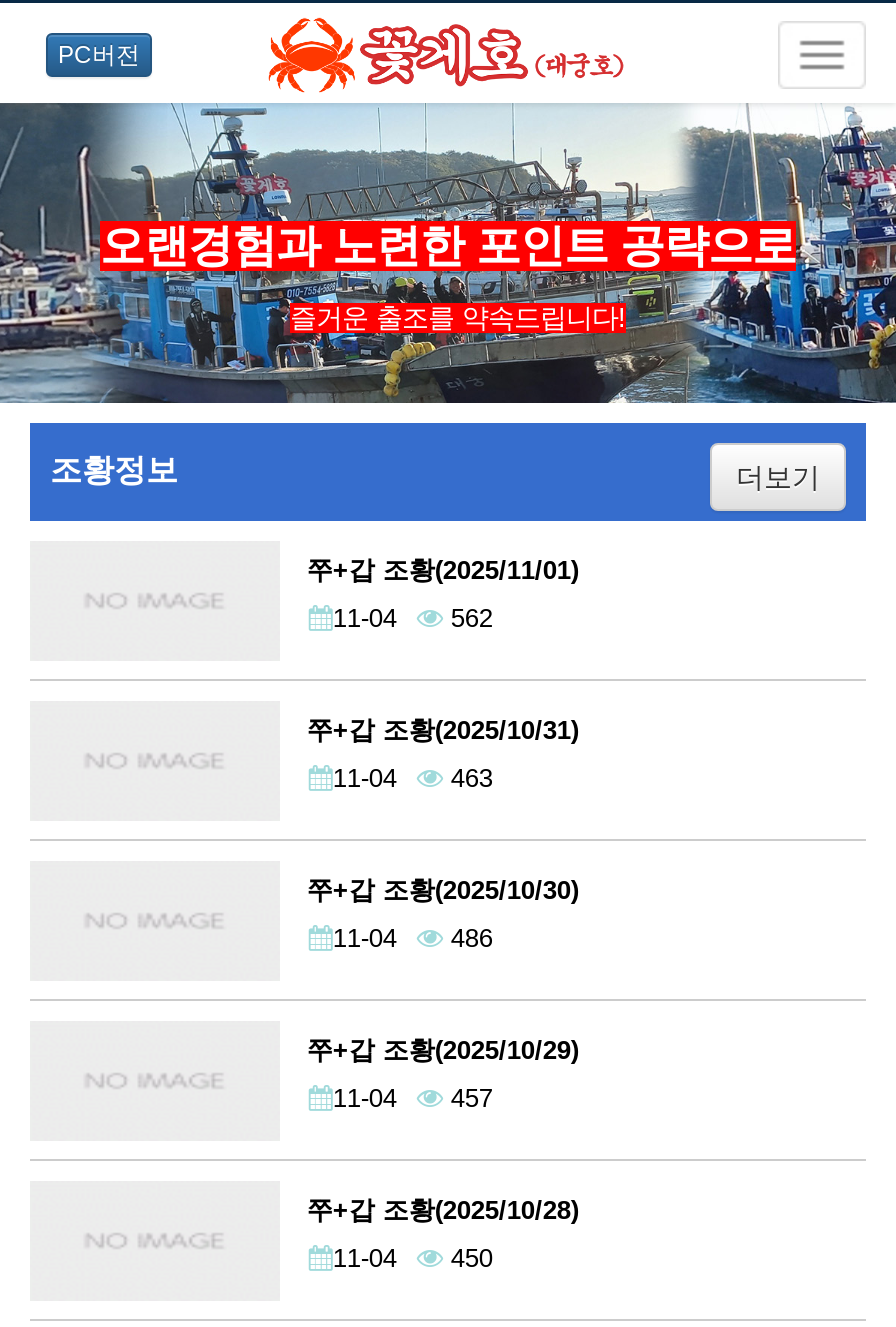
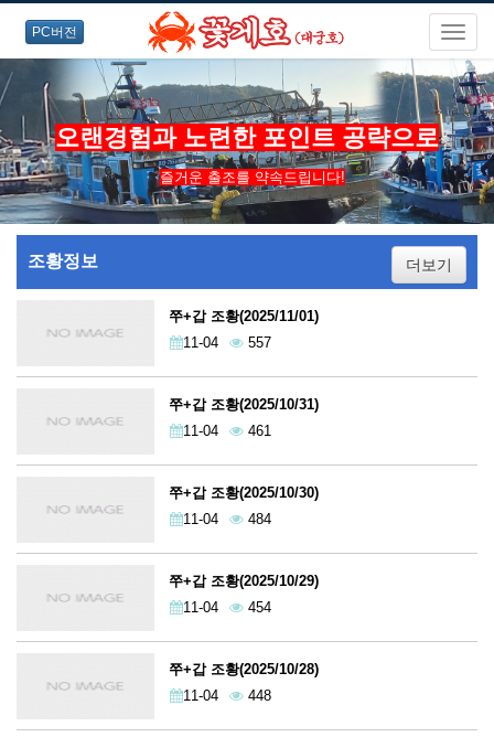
[333,603,493,633] 11-04 562 -> [183,334,272,351] 11-04 557
[333,763,493,793] 11-04 463 -> [183,423,272,439] 11-04 461
[333,923,493,953] 11-04 486 -> [183,511,272,527] 11-04 484
[333,1083,493,1113] 11-04 457 -> [183,599,272,616] 11-04 454
[333,1243,493,1273] 11-04 450 -> [183,687,272,704] 11-04 448

